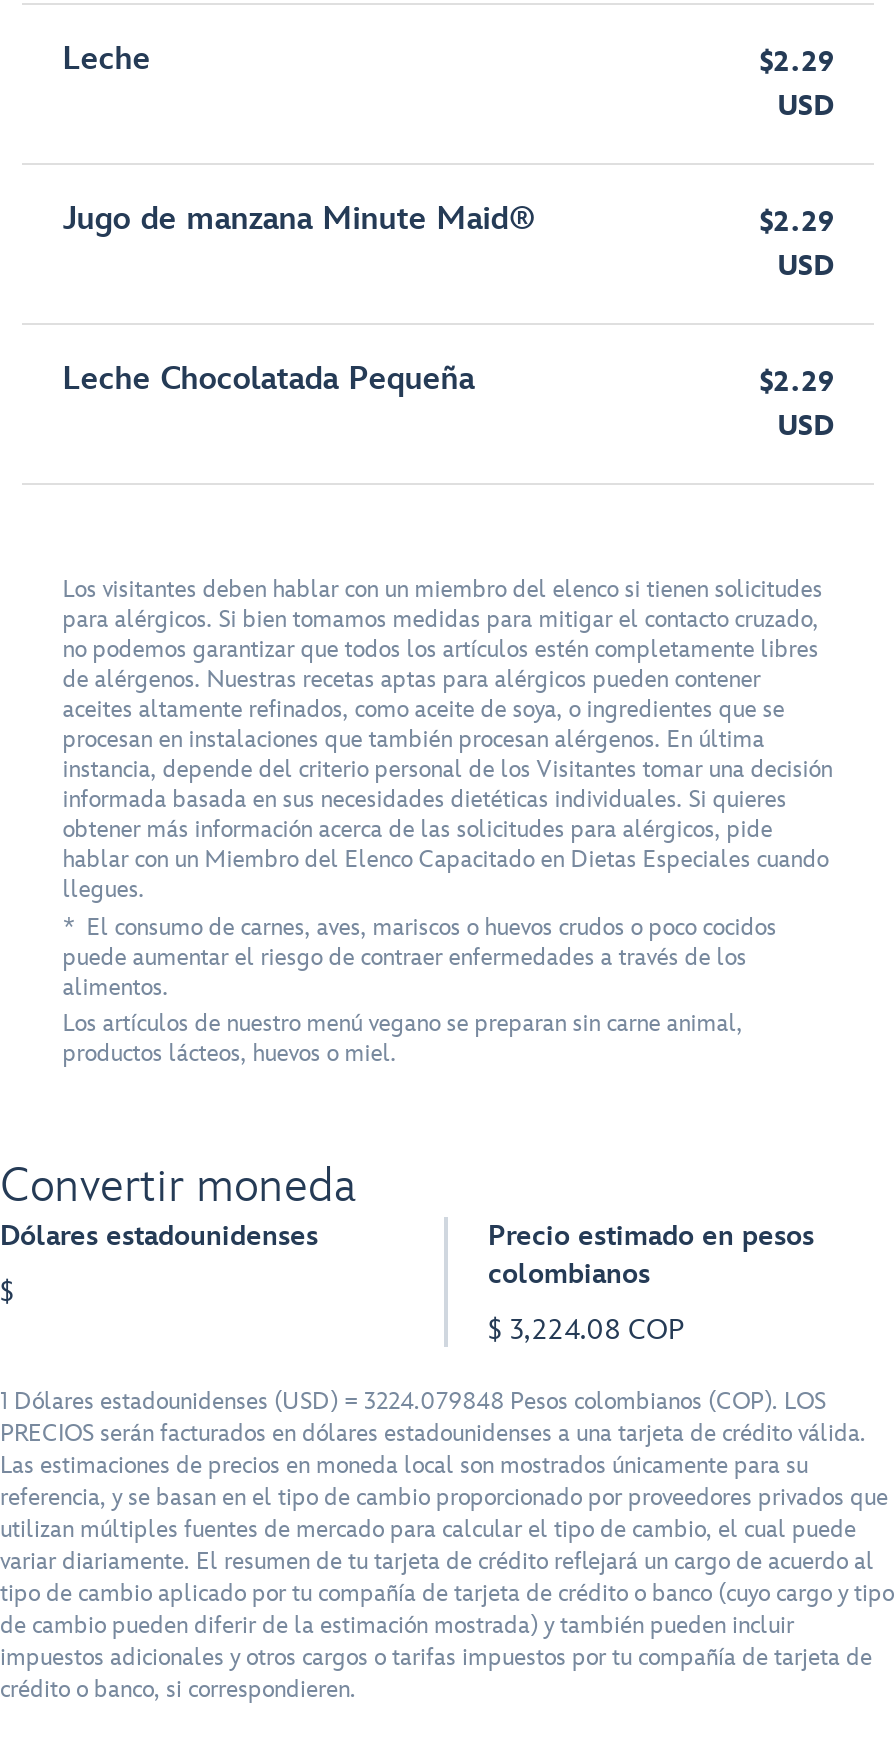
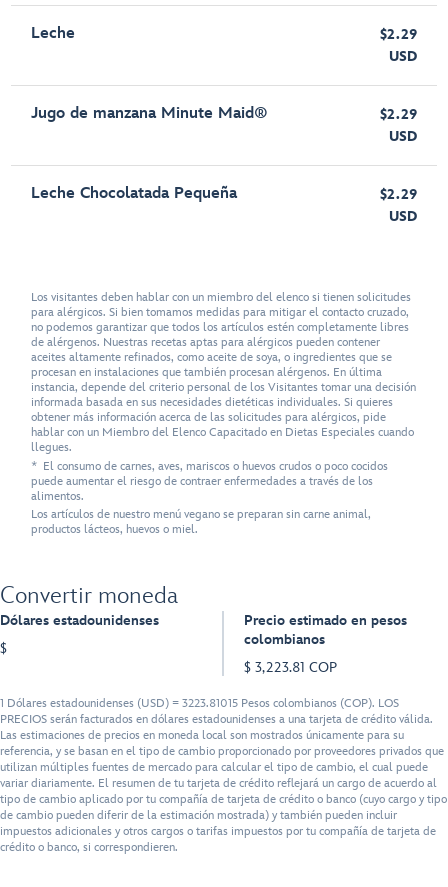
[488,1313,684,1347] $ 3,224.08 COP -> [244,659,337,676] $ 3,223.81 COP
[0,1387,826,1417] 1 Dólares estadounidenses (USD) = 3224.079848 Pesos colombianos (COP). LOS -> [0,696,399,711] 1 Dólares estadounidenses (USD) = 3223.81015 Pesos colombianos (COP). LOS

